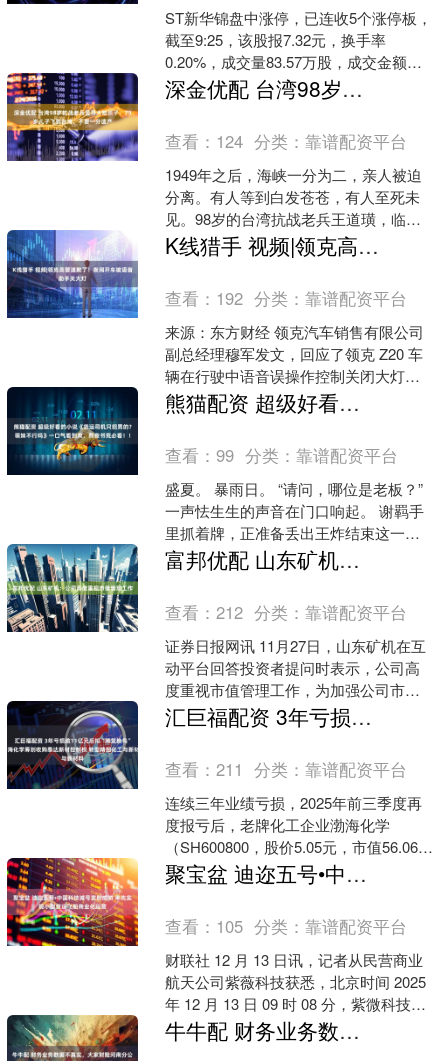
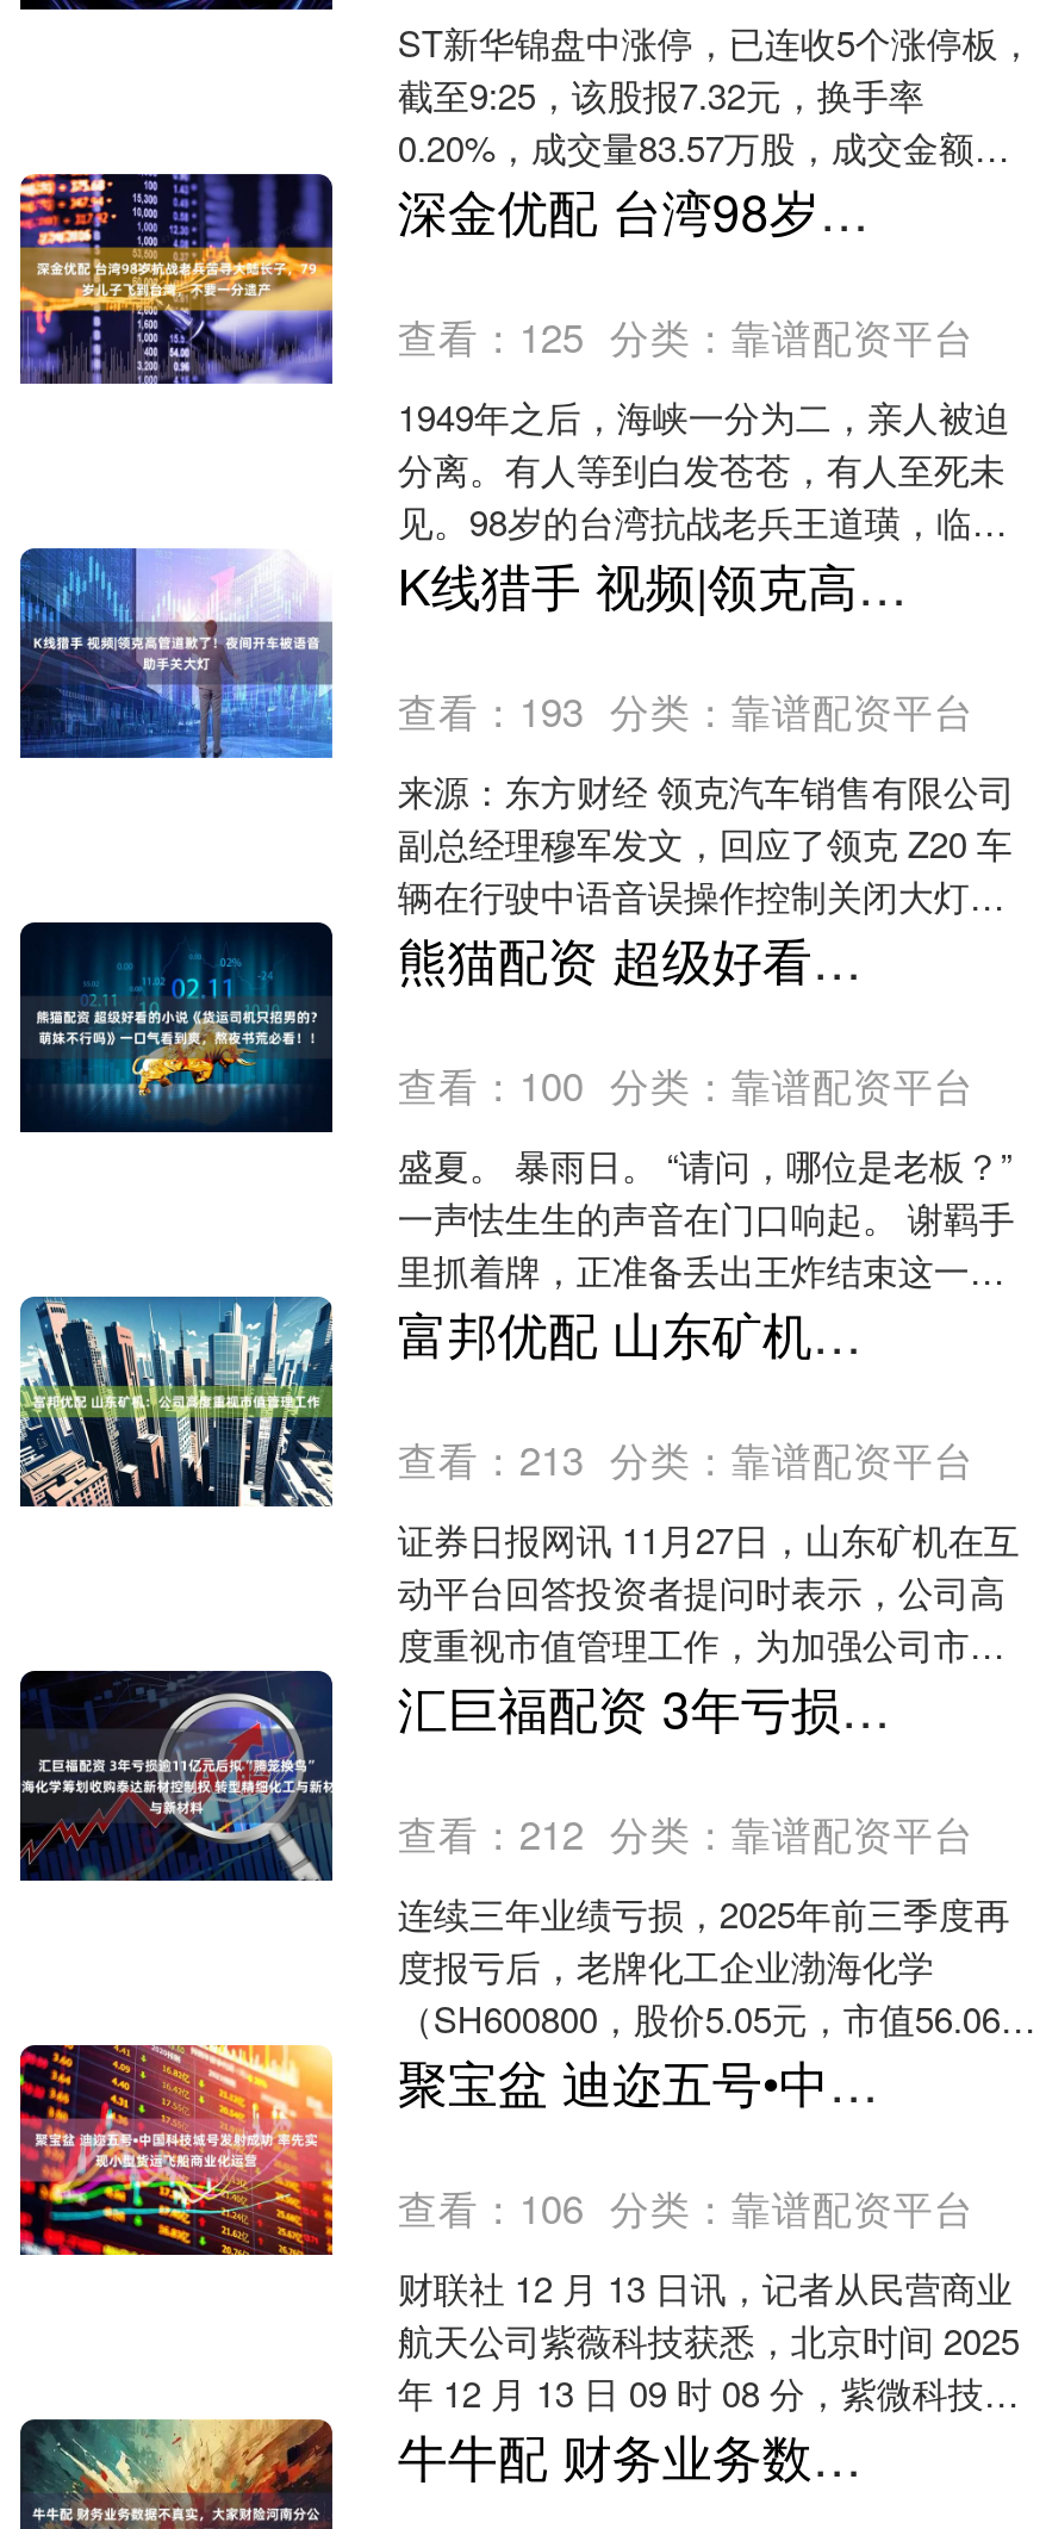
[165,129,407,153] 查看：124 分类：靠谱配资平台 -> [398,307,974,365] 查看：125 分类：靠谱配资平台
[165,286,407,310] 查看：192 分类：靠谱配资平台 -> [398,682,974,739] 查看：193 分类：靠谱配资平台
[165,443,398,467] 查看：99 分类：靠谱配资平台 -> [398,1056,974,1113] 查看：100 分类：靠谱配资平台
none -> [398,1430,974,1487] 查看：213 分类：靠谱配资平台
moved [165,600,407,624] -> [398,1804,974,1862]: 查看：212 分类：靠谱配资平台
[165,757,407,781] 查看：211 分类：靠谱配资平台 -> none
[165,914,407,938] 查看：105 分类：靠谱配资平台 -> [398,2179,974,2236] 查看：106 分类：靠谱配资平台

